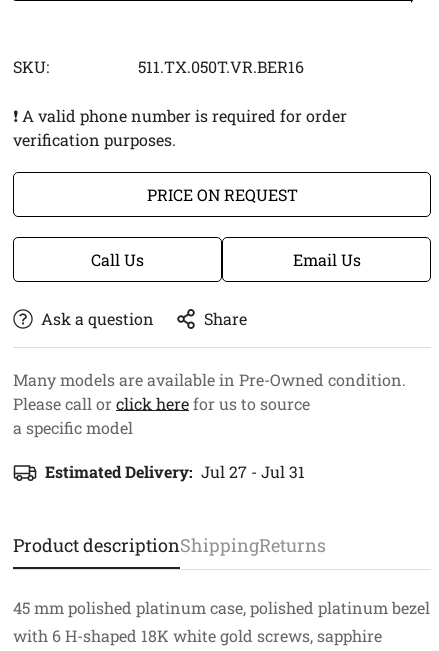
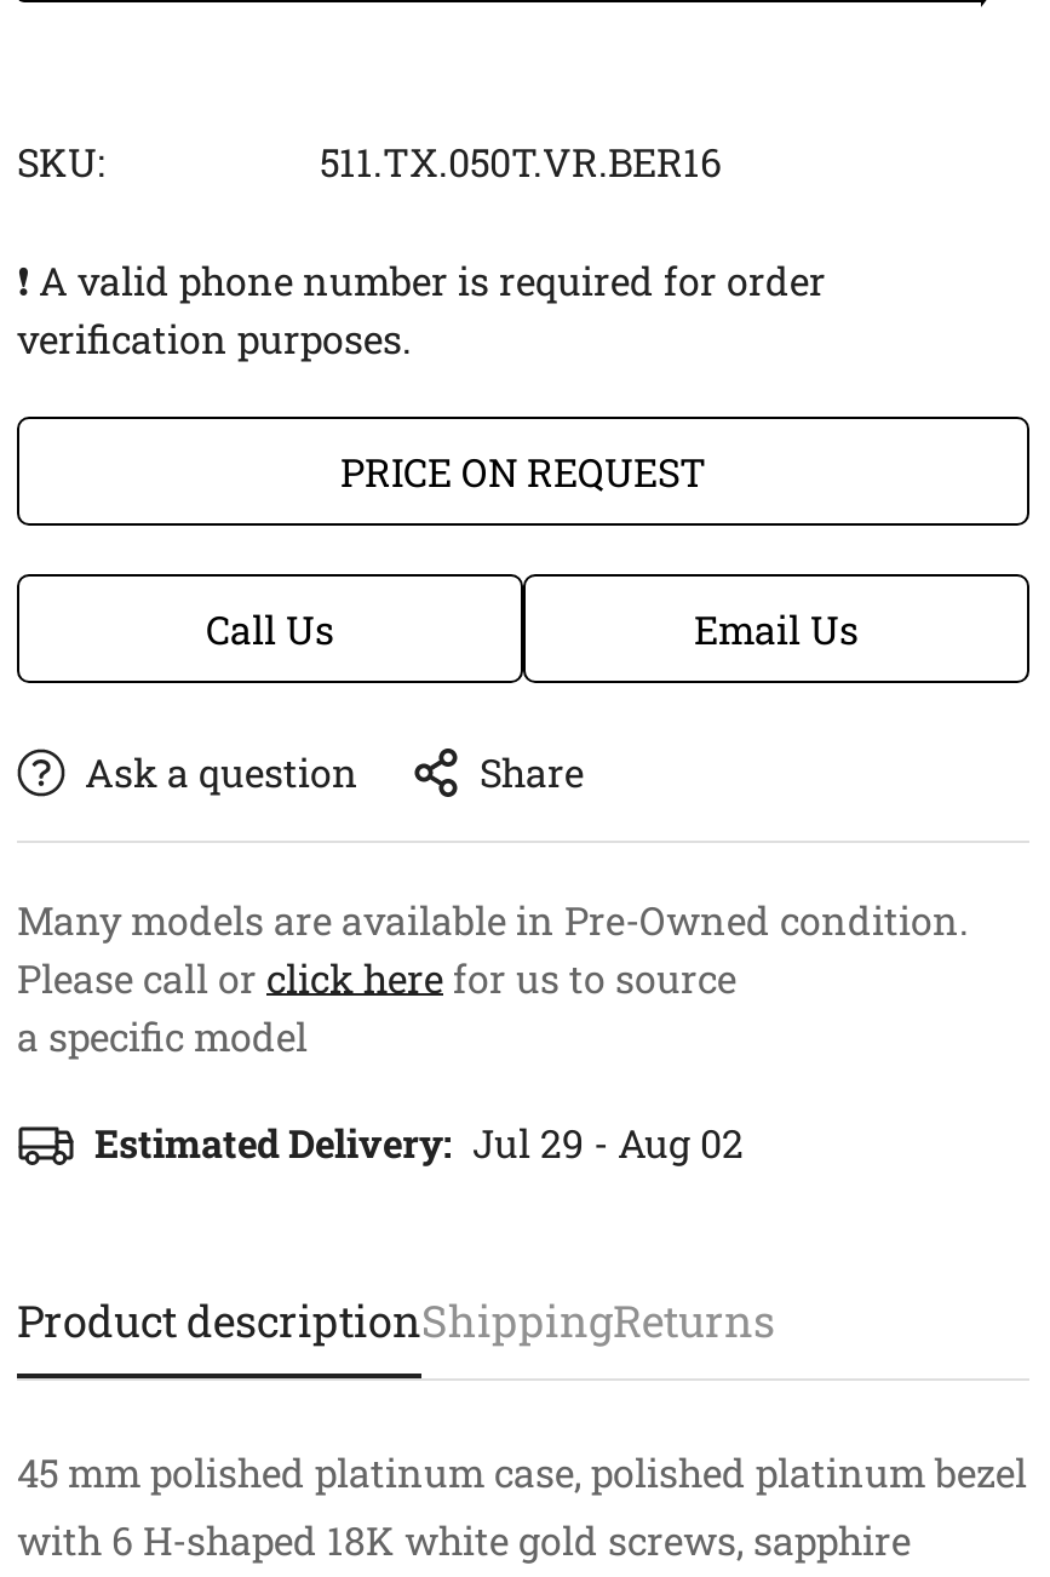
[45,461,305,482] Estimated Delivery: Jul 27 - Jul 31 -> [94,1118,744,1169] Estimated Delivery: Jul 29 - Aug 02

